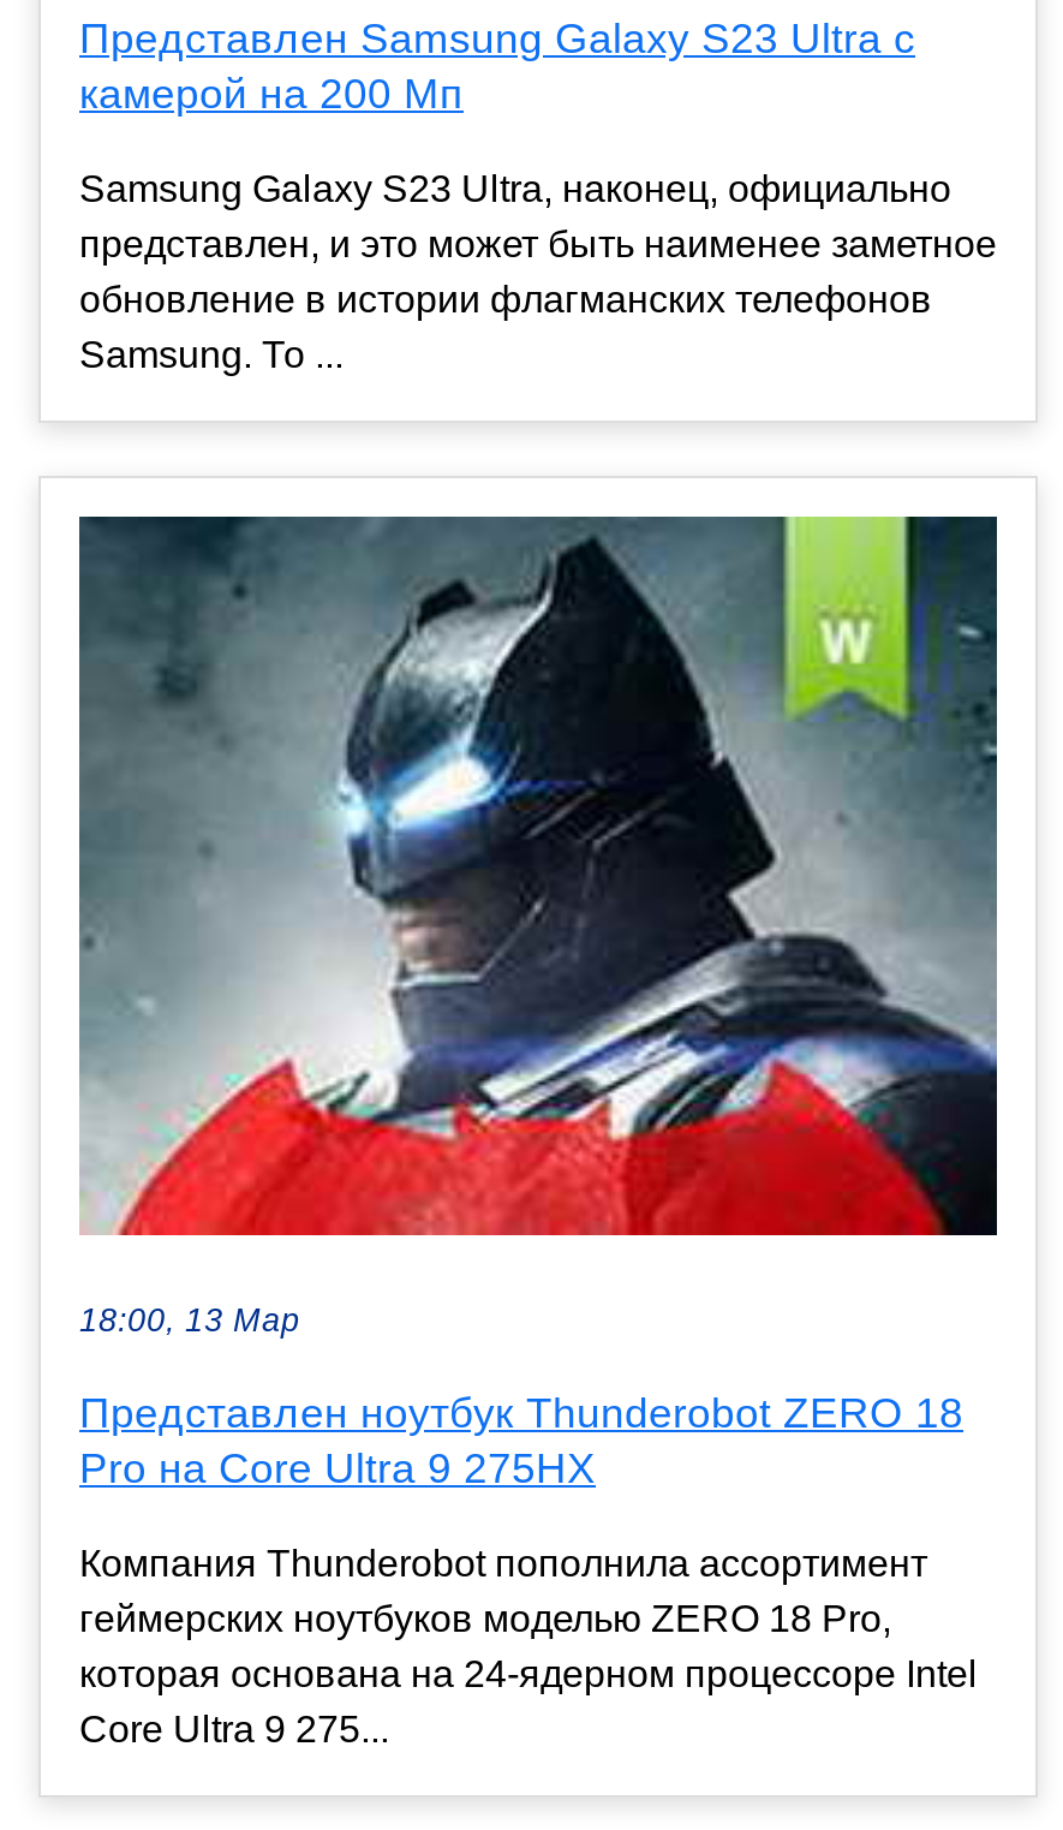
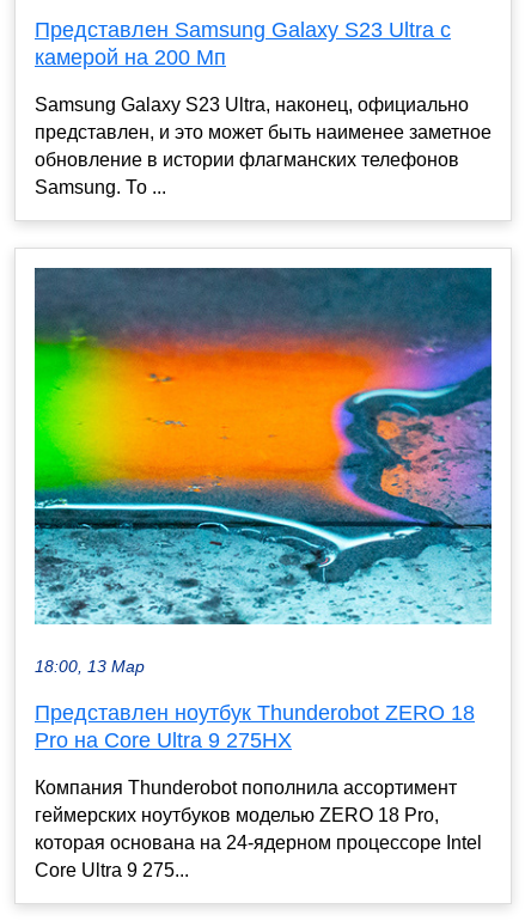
[77,515,999,1239] [image] -> [33,267,493,626] [image]

